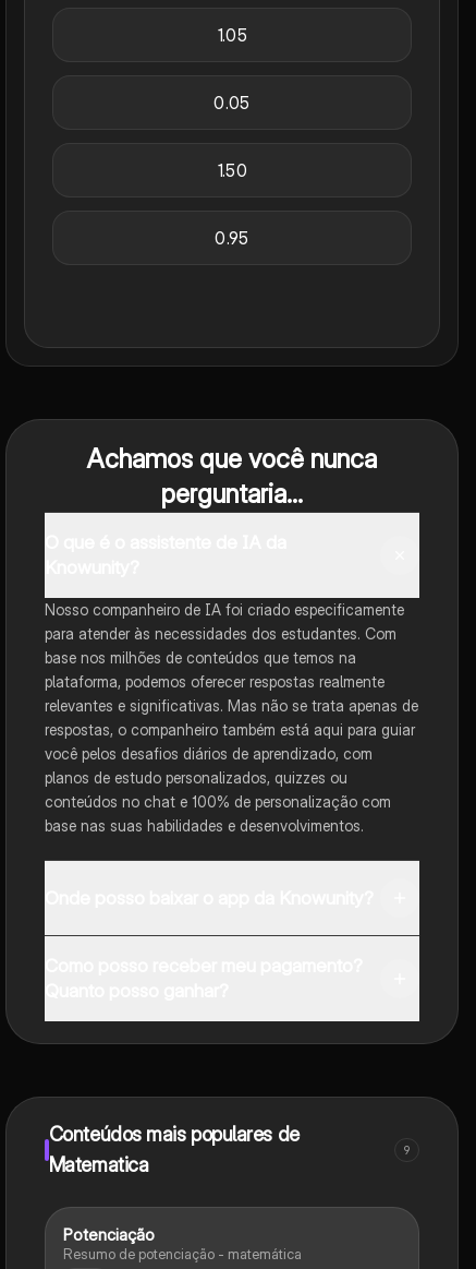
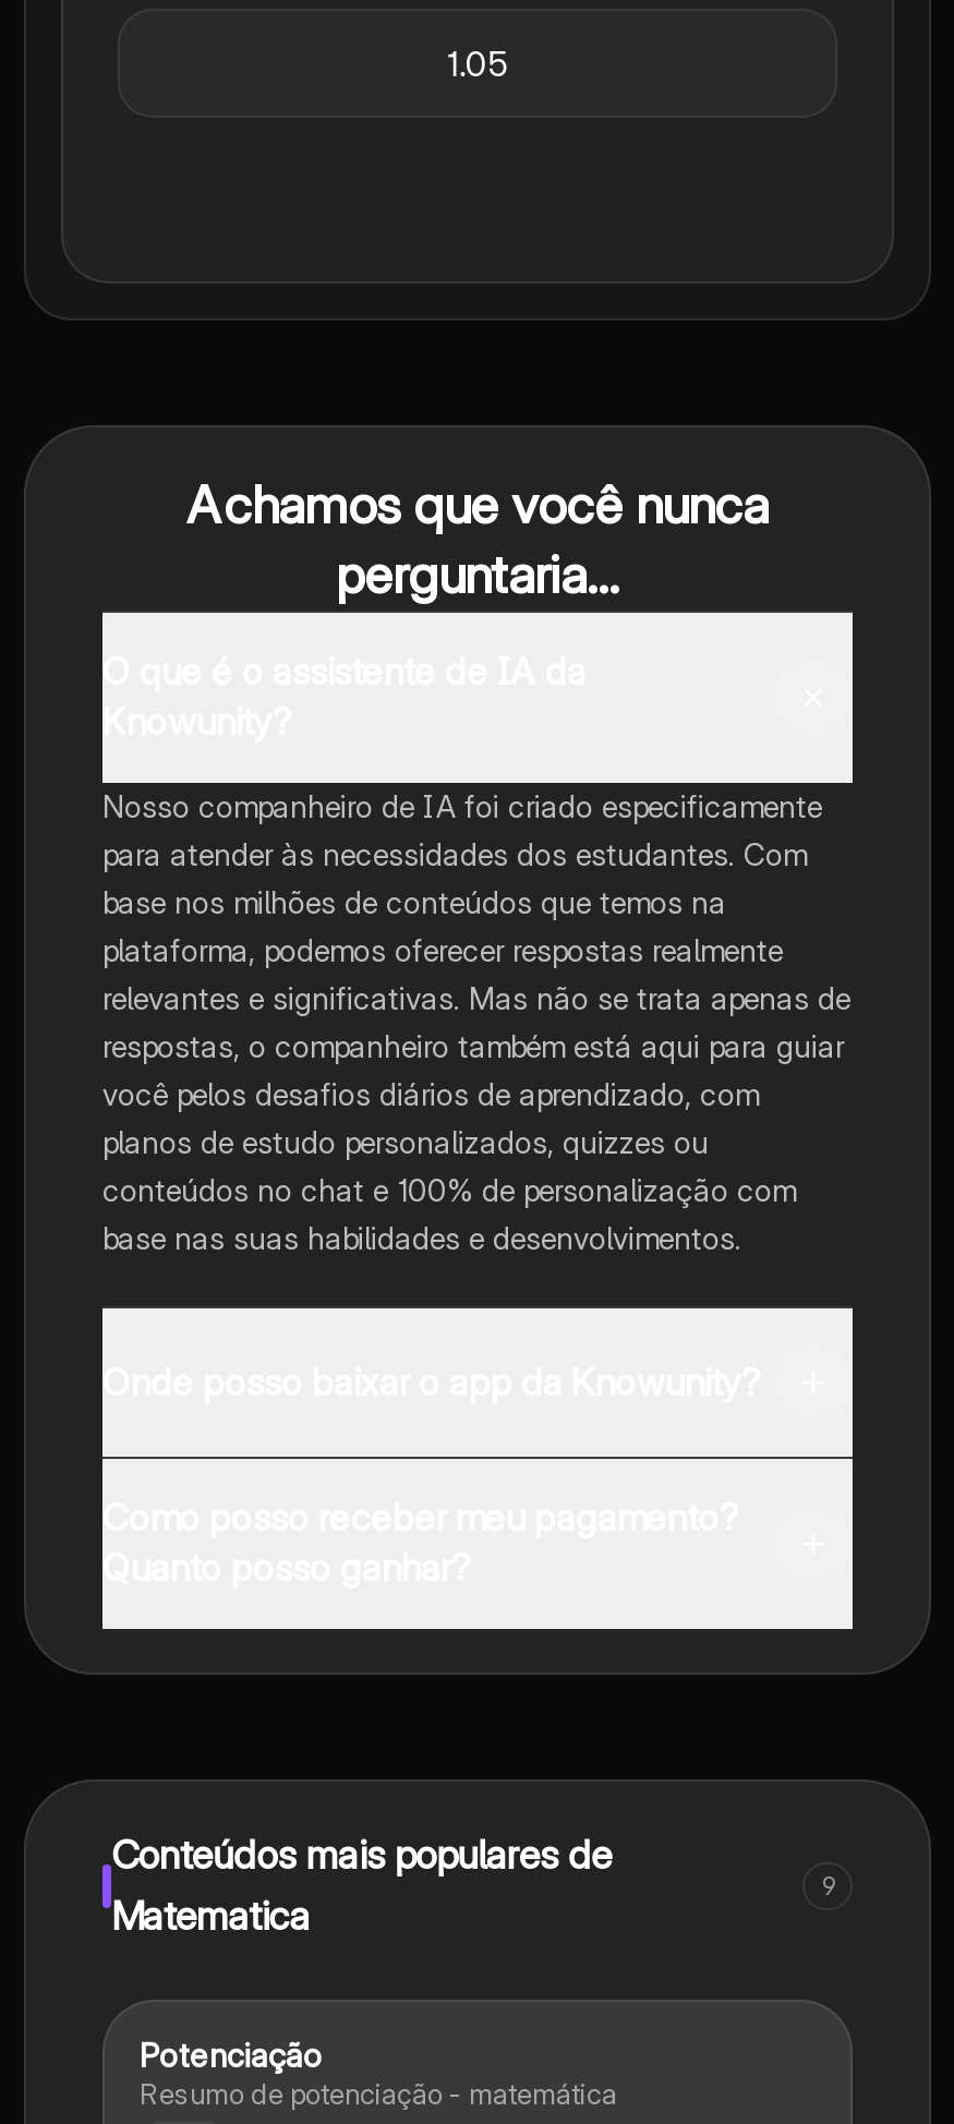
[214,92,250,249] 0.05 | 1.50 | 0.95 -> none

